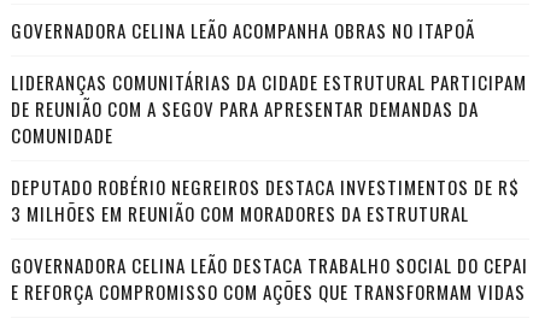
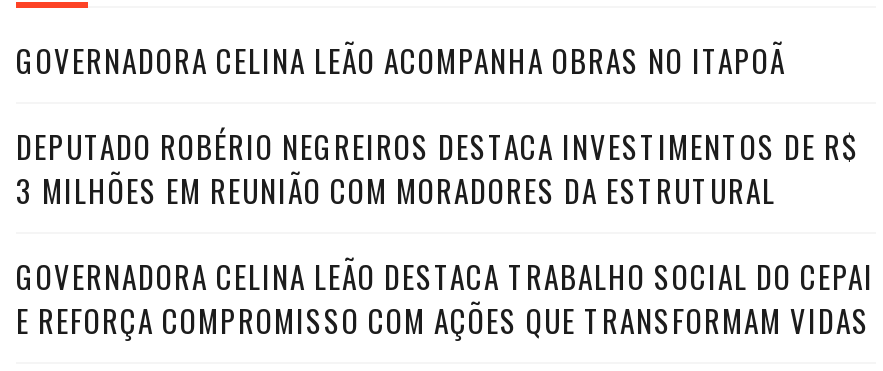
[11,68,527,148] LIDERANÇAS COMUNITÁRIAS DA CIDADE ESTRUTURAL PARTICIPAM | DE REUNIÃO COM A SEGOV PARA APRESENTAR DEMANDAS DA | COMUNIDADE -> none

